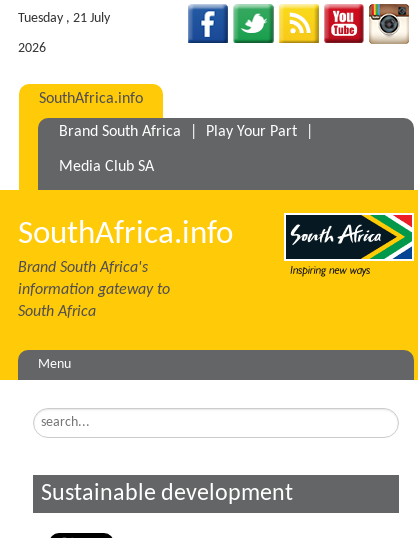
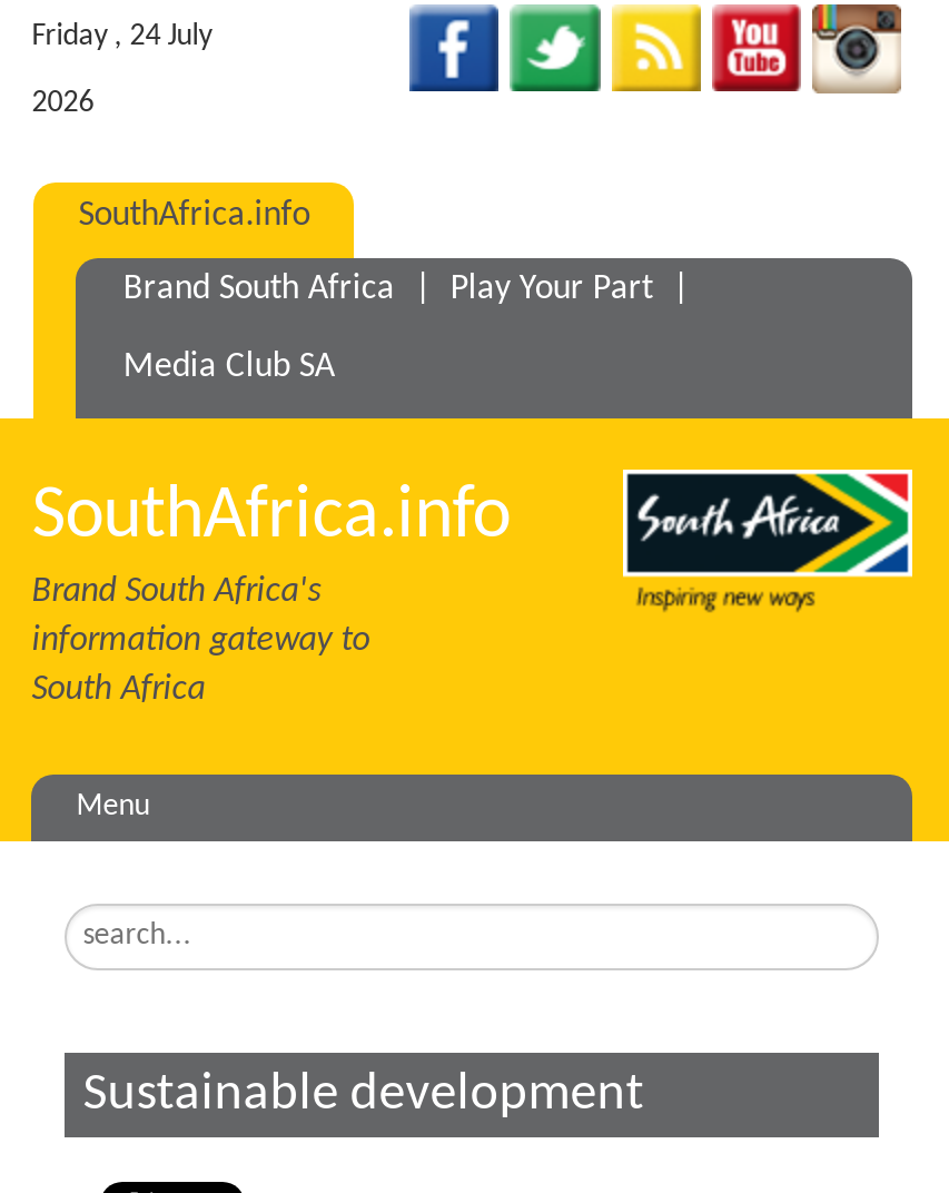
[18,11,110,26] Tuesday , 21 July -> [32,20,212,53] Friday , 24 July

